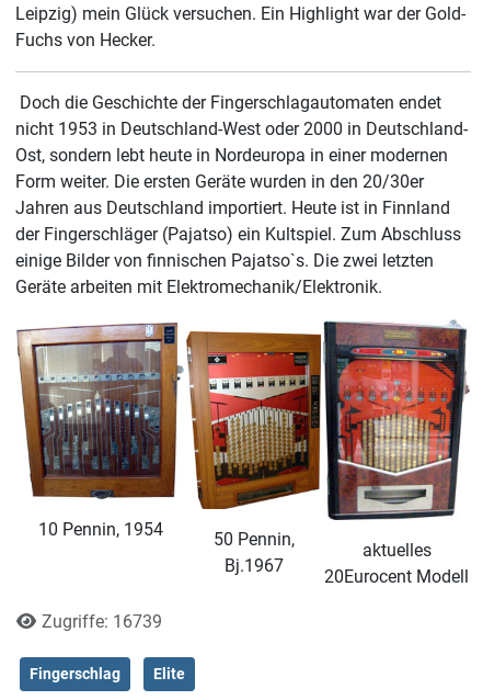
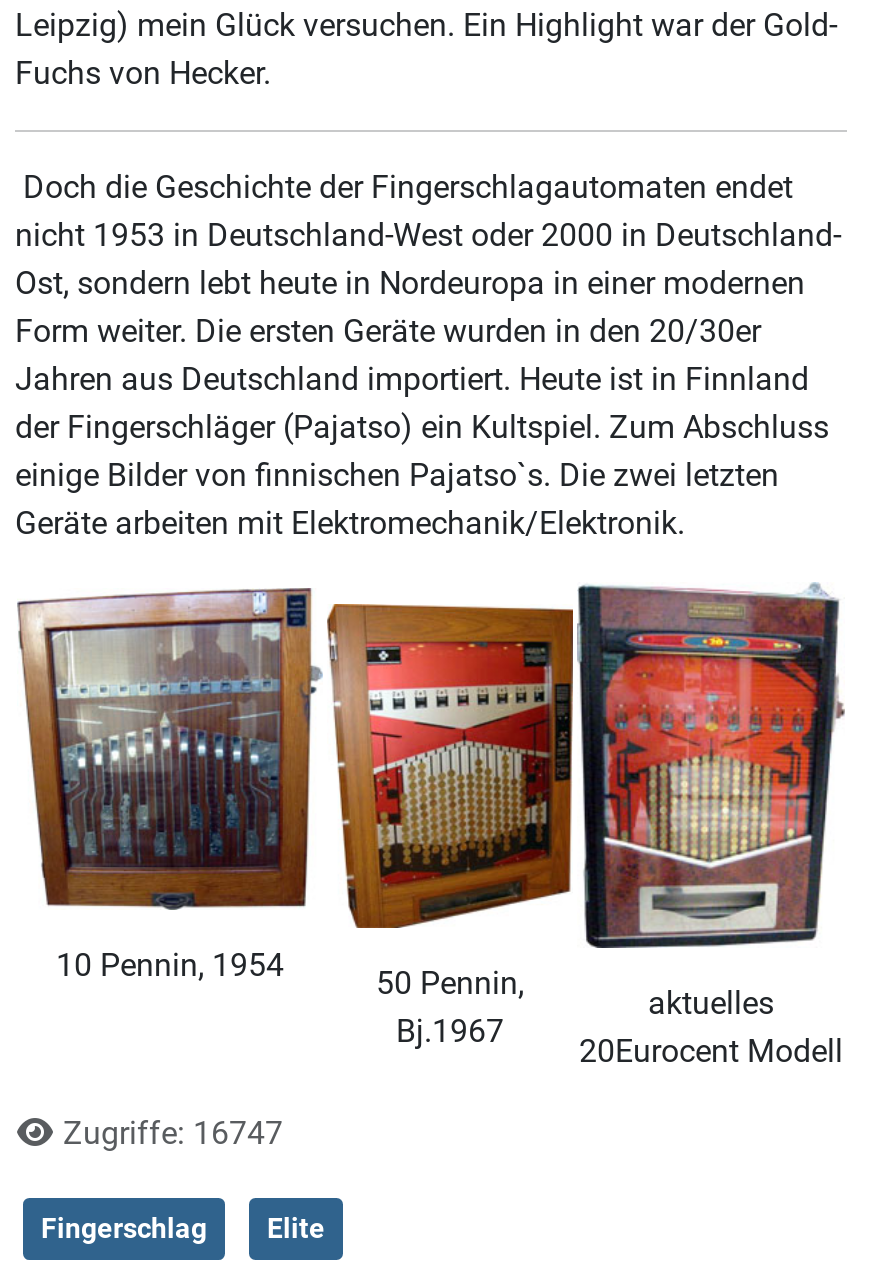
[42,612,162,632] Zugriffe: 16739 -> [63,1115,283,1153] Zugriffe: 16747

